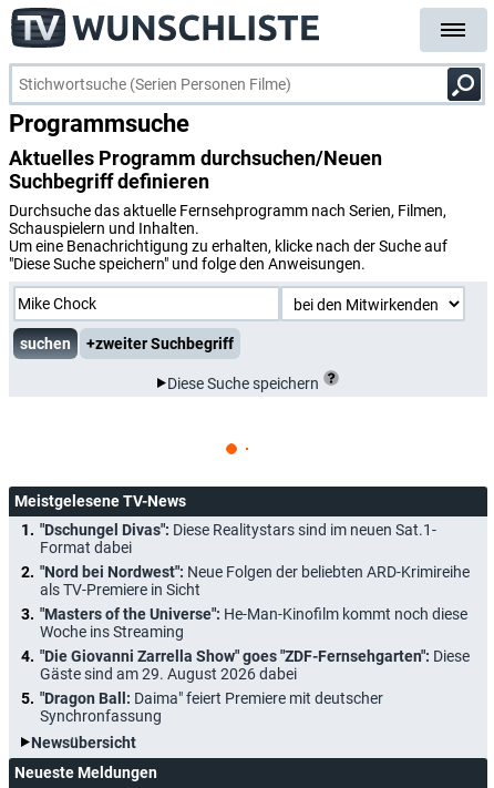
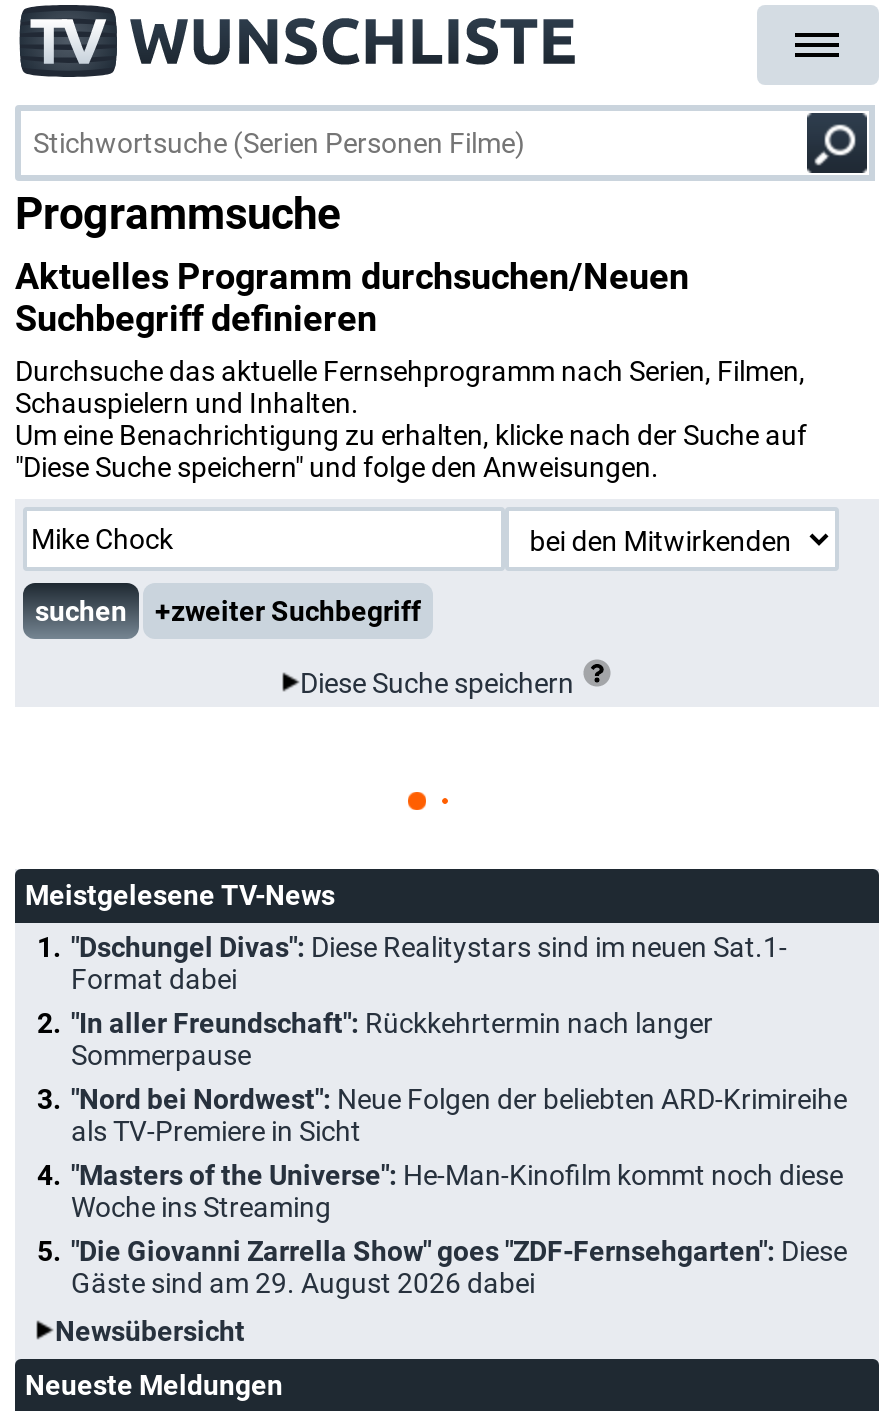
none -> [71,1006,713,1070] "In aller Freundschaft": Rückkehrtermin nach langer | Sommerpause
moved [40,563,470,682] -> [71,1082,847,1298]: "Nord bei Nordwest": Neue Folgen der beliebten ARD-Krimireihe | als TV-Premiere in Sicht | "Masters of the Universe": He-Man-Kinofilm kommt noch diese | Woche ins Streaming | "Die Giovanni Zarrella Show" goes "ZDF-Fernsehgarten": Diese | Gäste sind am 29. August 2026 dabei
[40,689,383,724] "Dragon Ball: Daima" feiert Premiere mit deutscher | Synchronfassung -> none

